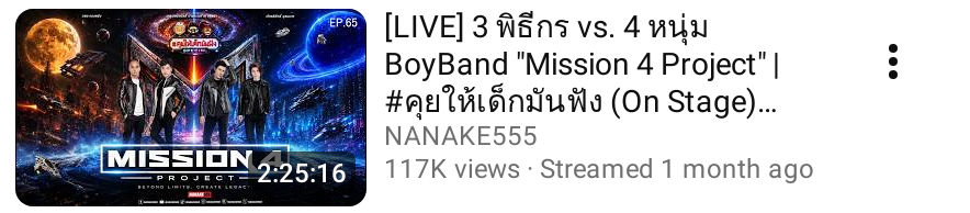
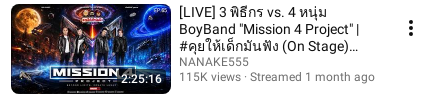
[257,154,814,189] 2:25:16 117K views Streamed 1 month ago -> [121,70,375,86] 2:25:16 115K views Streamed 1 month ago

